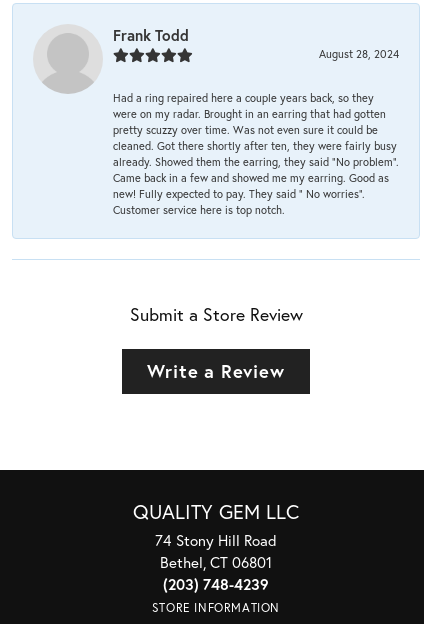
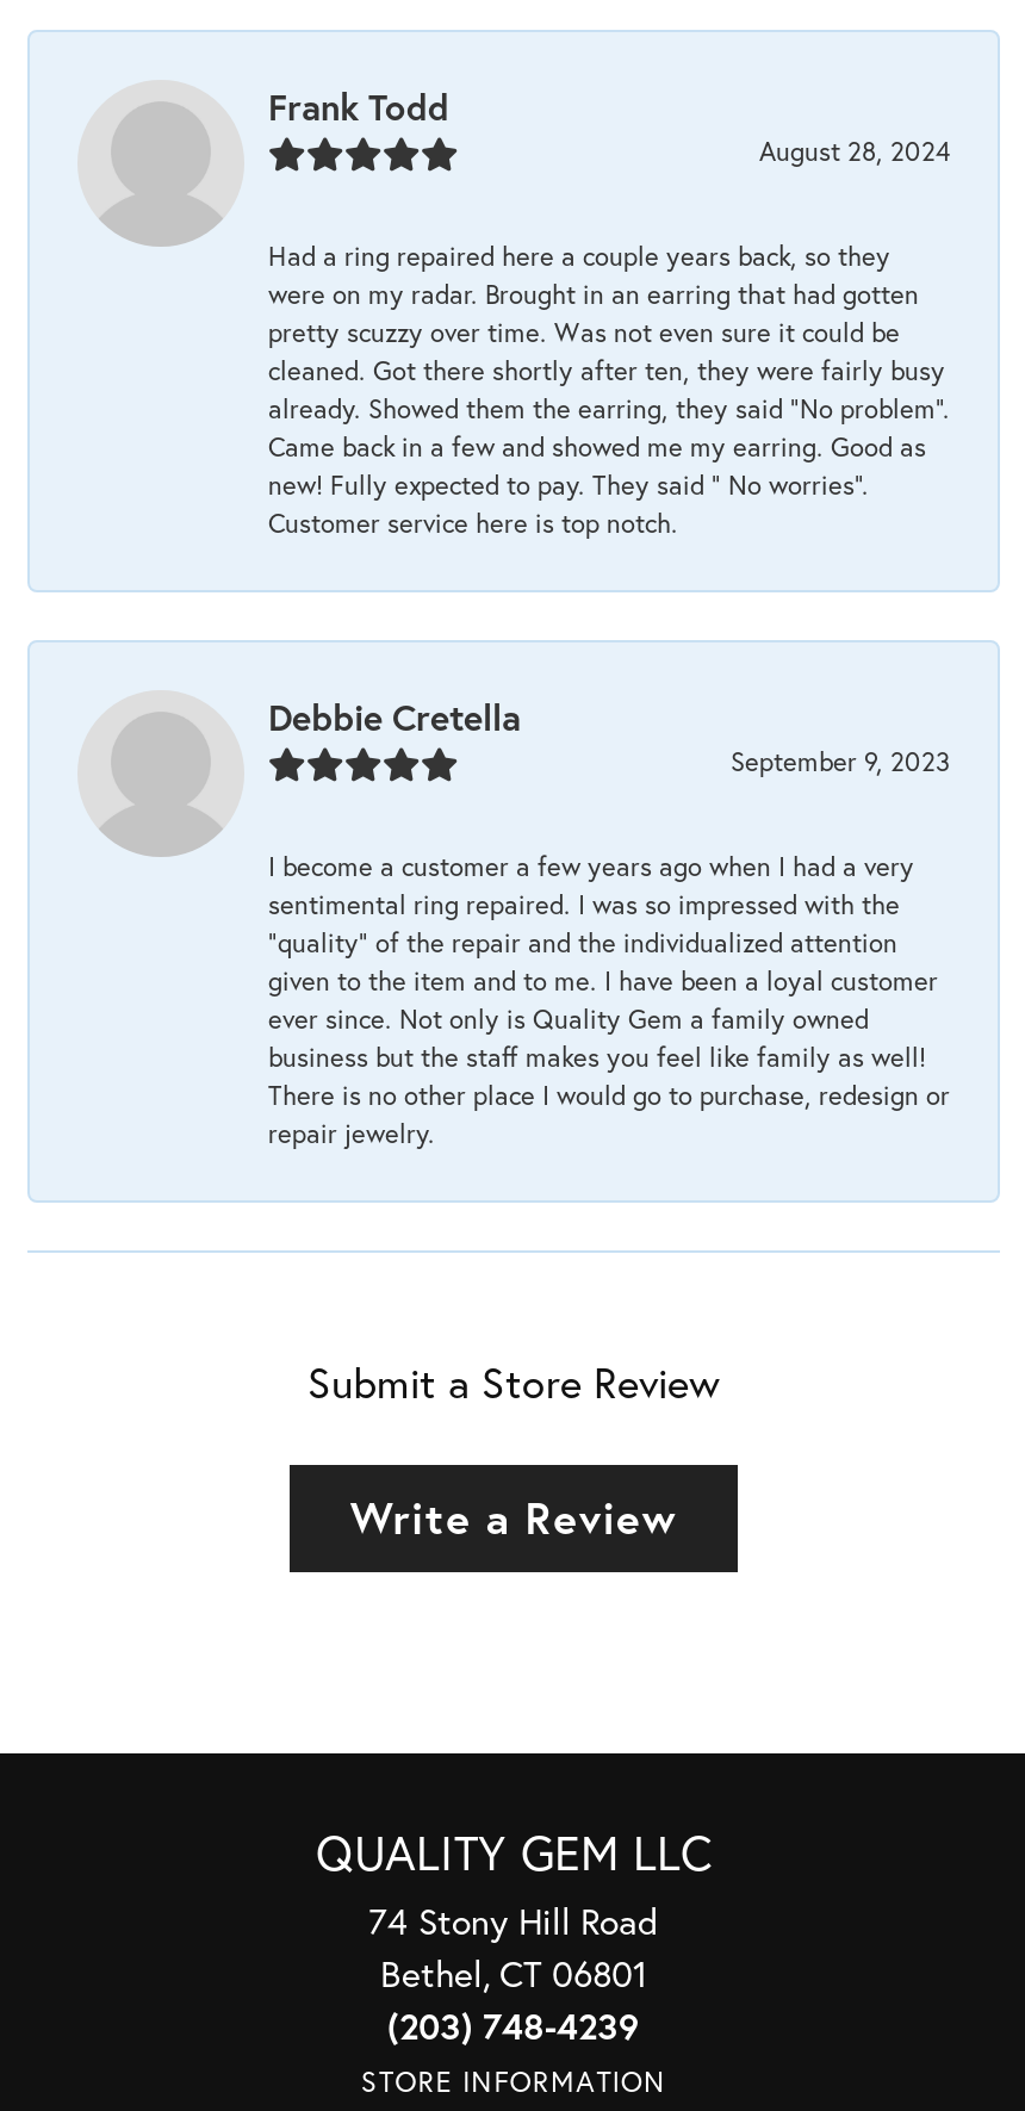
none -> [268,692,950,1150] Debbie Cretella | September 9, 2023 | I become a customer a few years ago when I had a very | sentimental ring repaired. I was so impressed with the | “quality” of the repair and the individualized attention | given to the item and to me. I have been a loyal customer | ever since. Not only is Quality Gem a family owned | business but the staff makes you feel like family as well! | There is no other place I would go to purchase, redesign or | repair jewelry.

